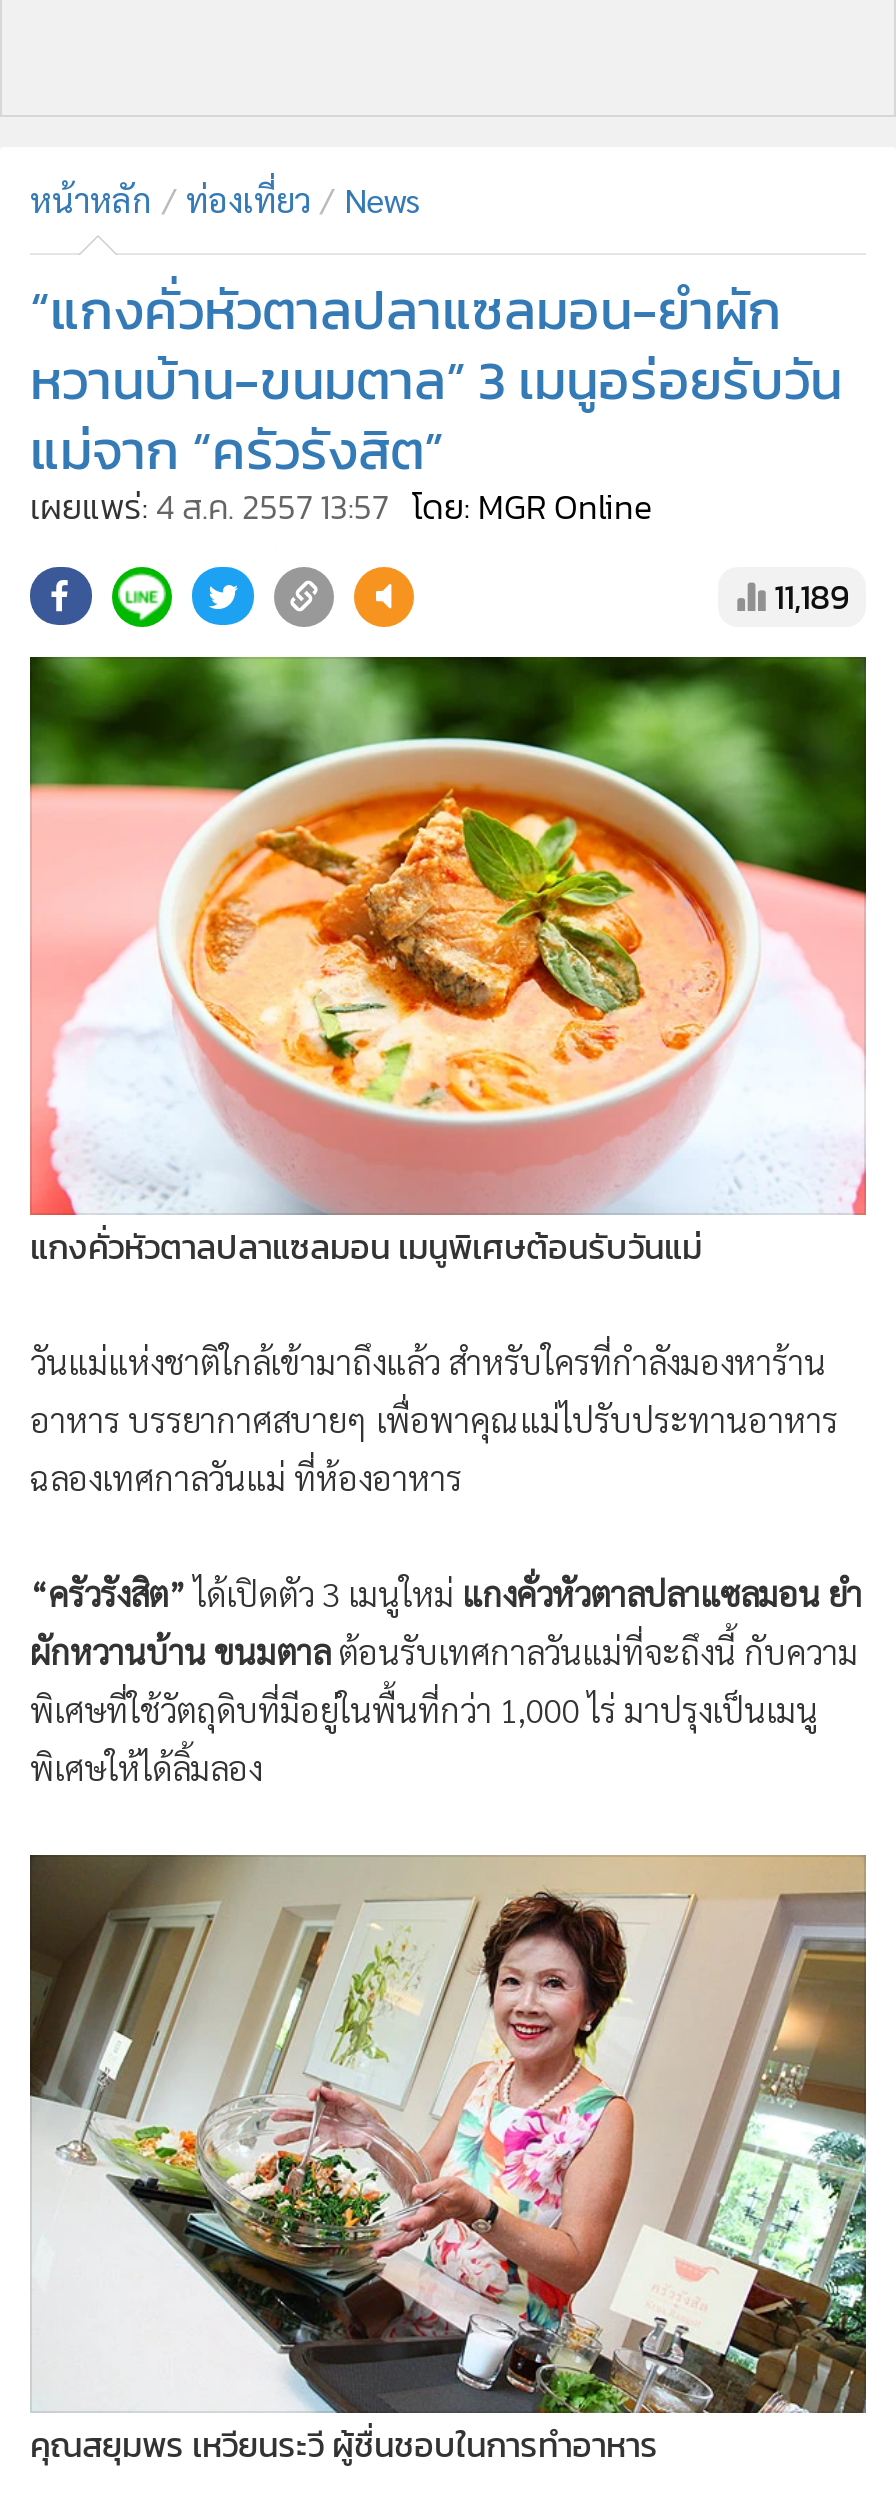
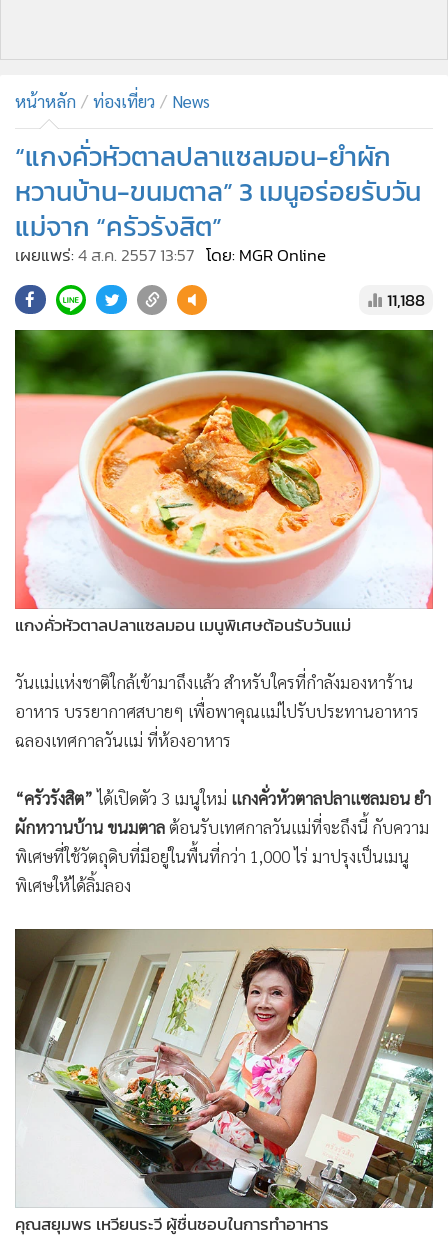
[774,571,850,623] 11,189 -> [387,289,425,315] 11,188

